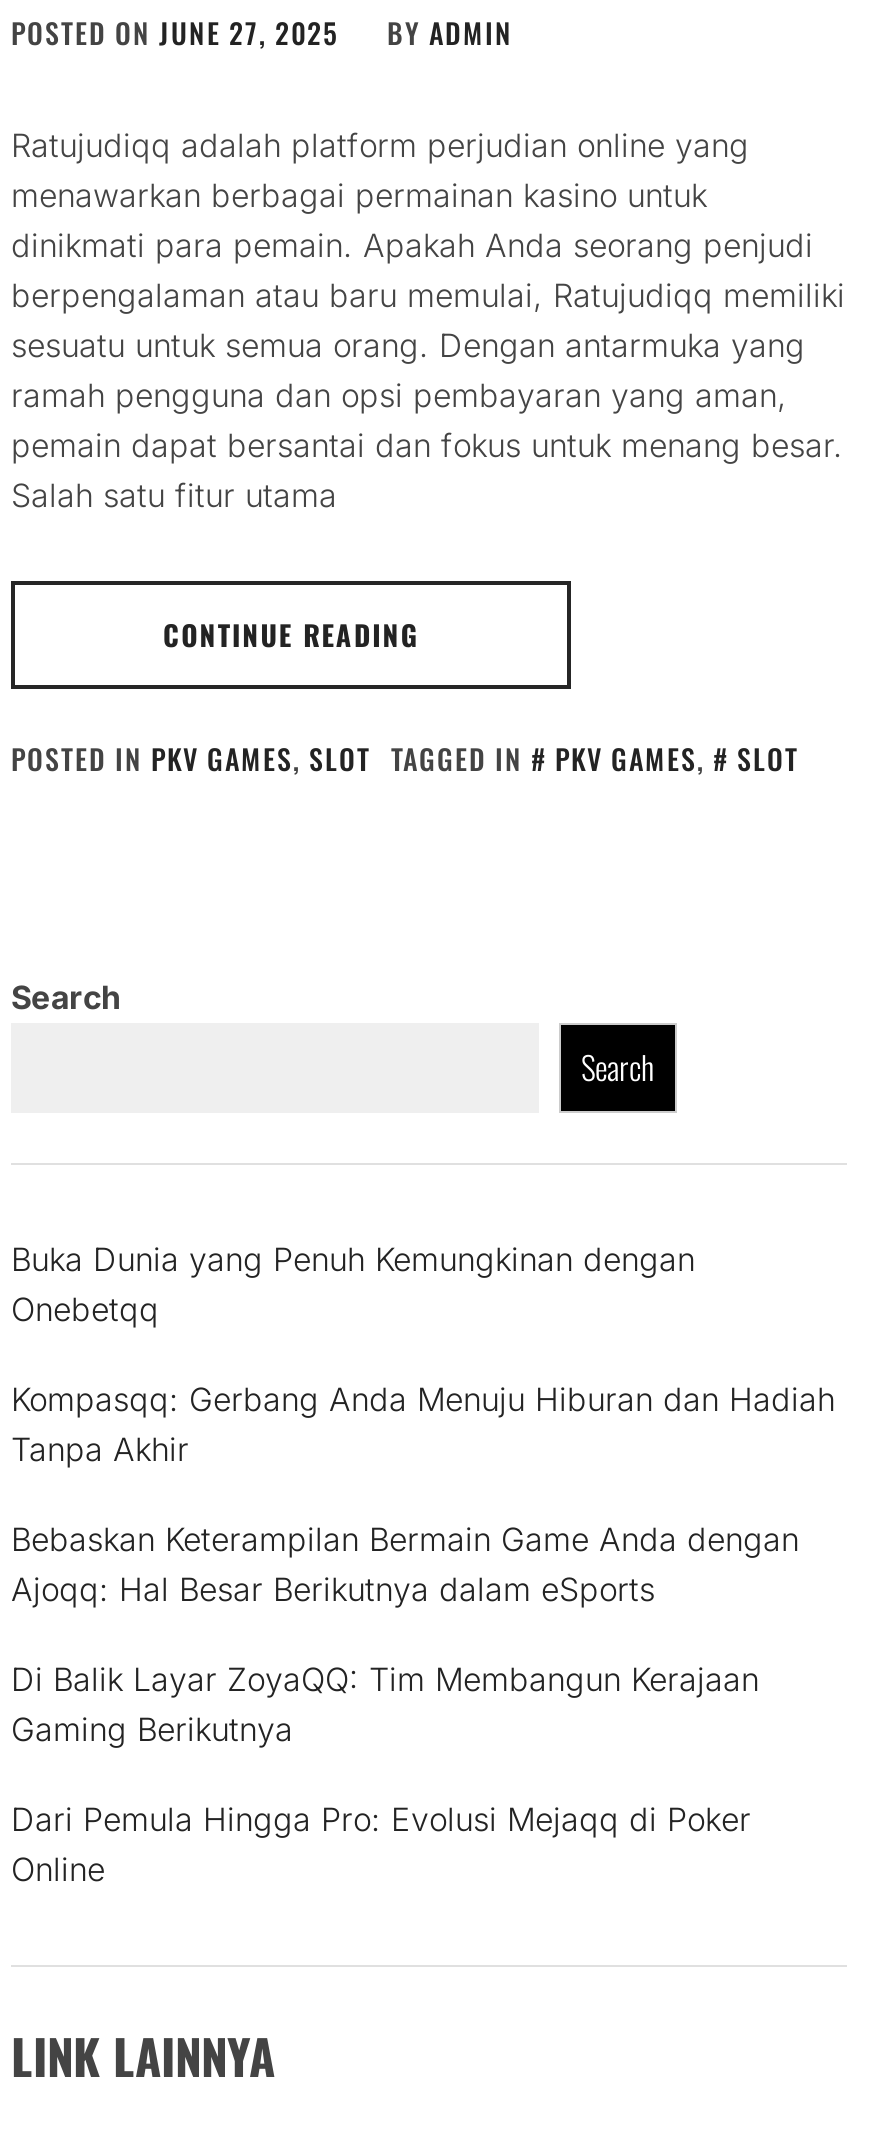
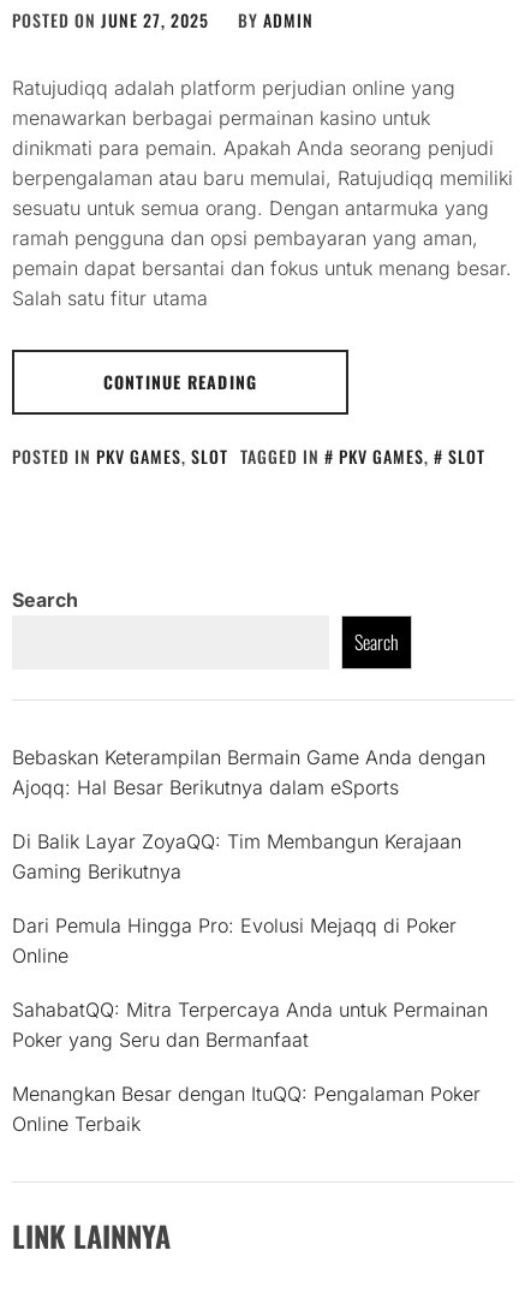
[11,1239,835,1469] Buka Dunia yang Penuh Kemungkinan dengan | Onebetqq | Kompasqq: Gerbang Anda Menuju Hiburan dan Hadiah | Tanpa Akhir -> none
moved [11,1519,799,1889] -> [12,745,485,967]: Bebaskan Keterampilan Bermain Game Anda dengan | Ajoqq: Hal Besar Berikutnya dalam eSports | Di Balik Layar ZoyaQQ: Tim Membangun Kerajaan | Gaming Berikutnya | Dari Pemula Hingga Pro: Evolusi Mejaqq di Poker | Online
none -> [12,998,488,1136] SahabatQQ: Mitra Terpercaya Anda untuk Permainan | Poker yang Seru dan Bermanfaat | Menangkan Besar dengan ItuQQ: Pengalaman Poker | Online Terbaik

